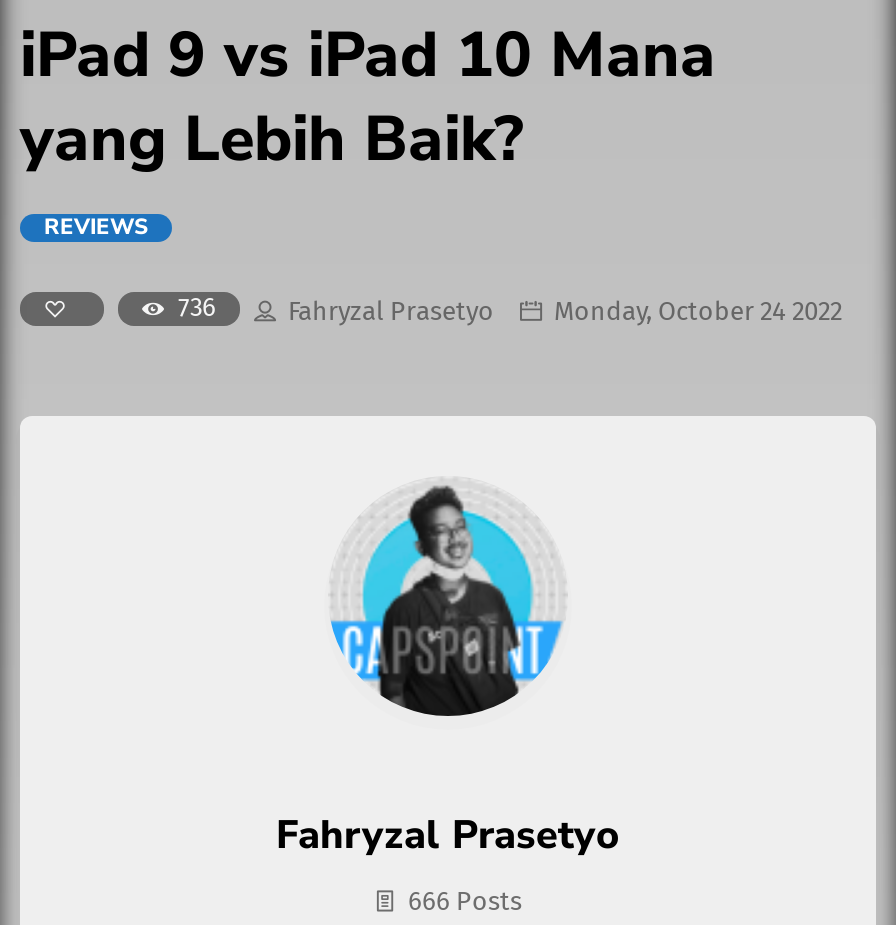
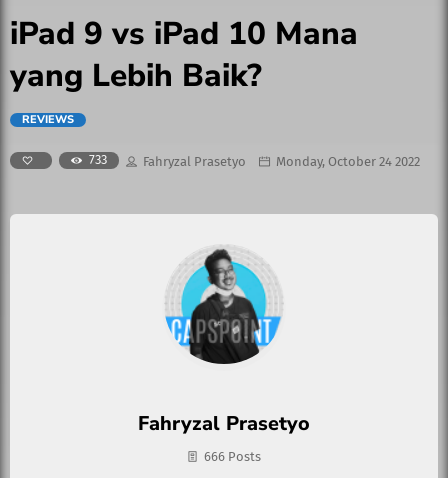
[178,292,216,322] 736 -> [89,152,107,167] 733

